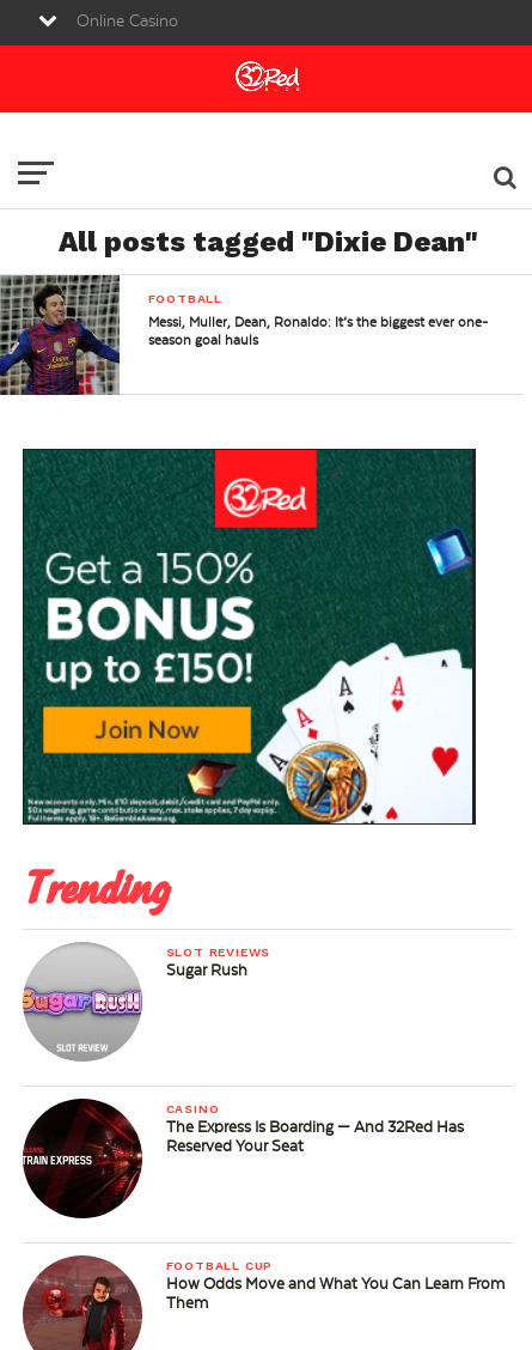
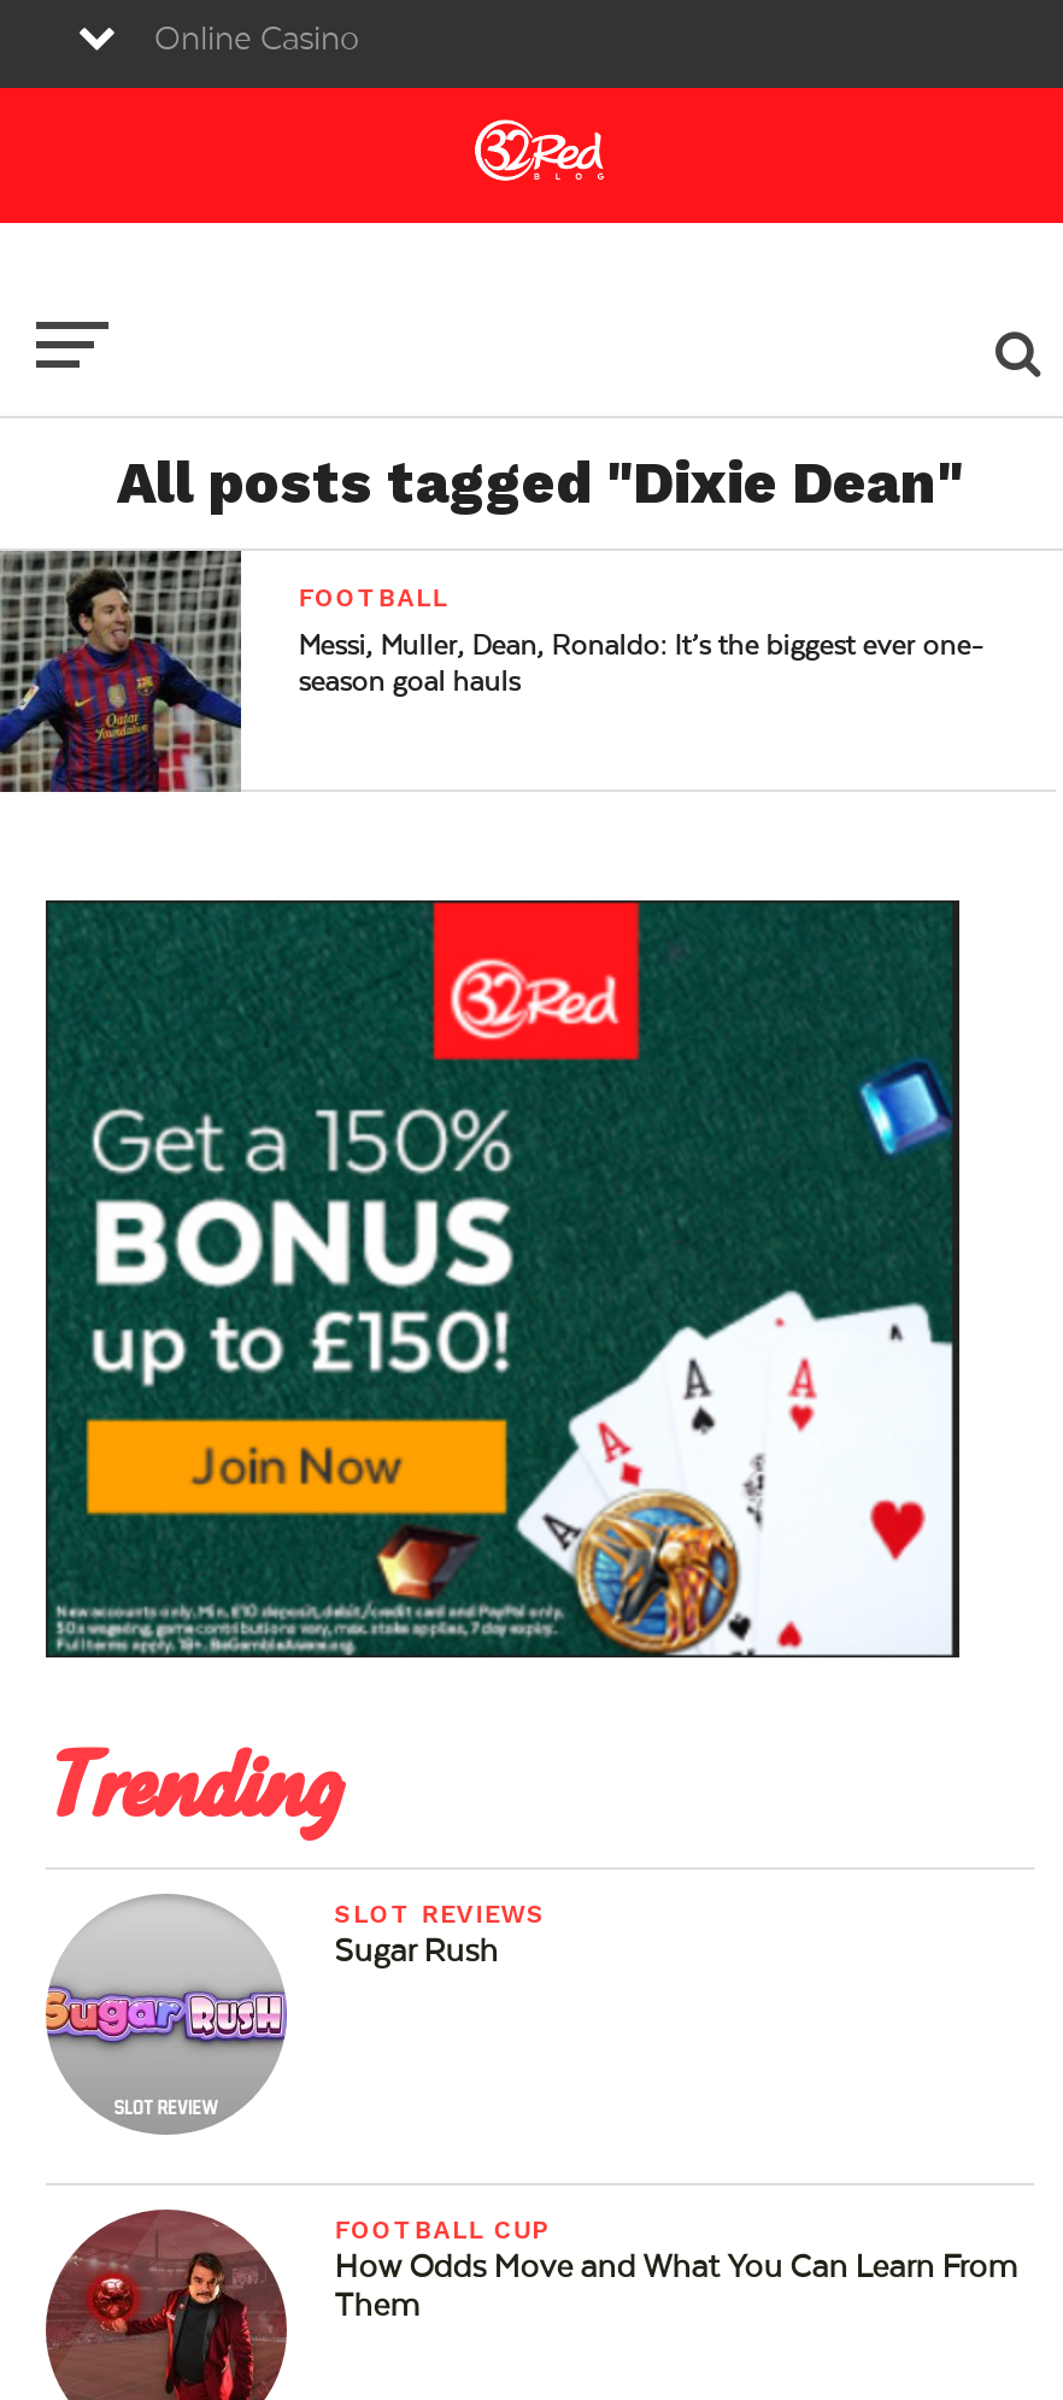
[23,1099,463,1218] [image] | CASINO | The Express Is Boarding — And 32Red Has | Reserved Your Seat -> none

